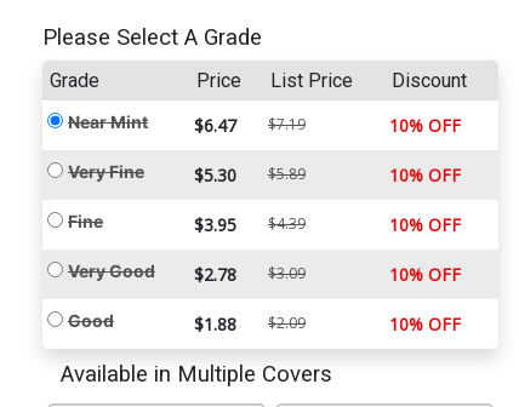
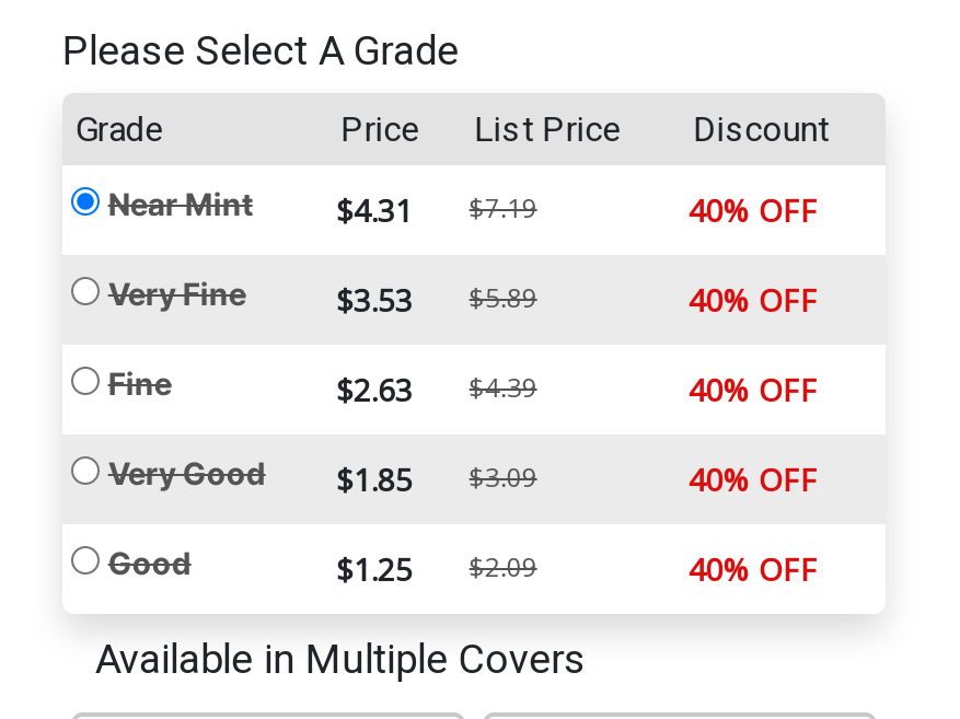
[194,114,236,137] $6.47 -> [336,189,412,231] $4.31
[389,114,461,137] 10% OFF -> [688,189,817,231] 40% OFF
[194,164,305,187] $5.30 $5.89 -> [336,279,537,321] $3.53 $5.89
[389,164,461,187] 10% OFF -> [688,279,817,321] 40% OFF
[194,213,305,236] $3.95 $4.39 -> [336,369,537,410] $2.63 $4.39
[389,213,461,236] 10% OFF -> [688,369,817,410] 40% OFF
[68,260,305,286] Very Good $2.78 $3.09 -> [108,454,537,500] Very Good $1.85 $3.09
[389,263,461,286] 10% OFF -> [688,459,817,500] 40% OFF
[194,313,305,336] $1.88 $2.09 -> [336,548,537,590] $1.25 $2.09
[389,313,461,336] 10% OFF -> [688,548,817,590] 40% OFF

